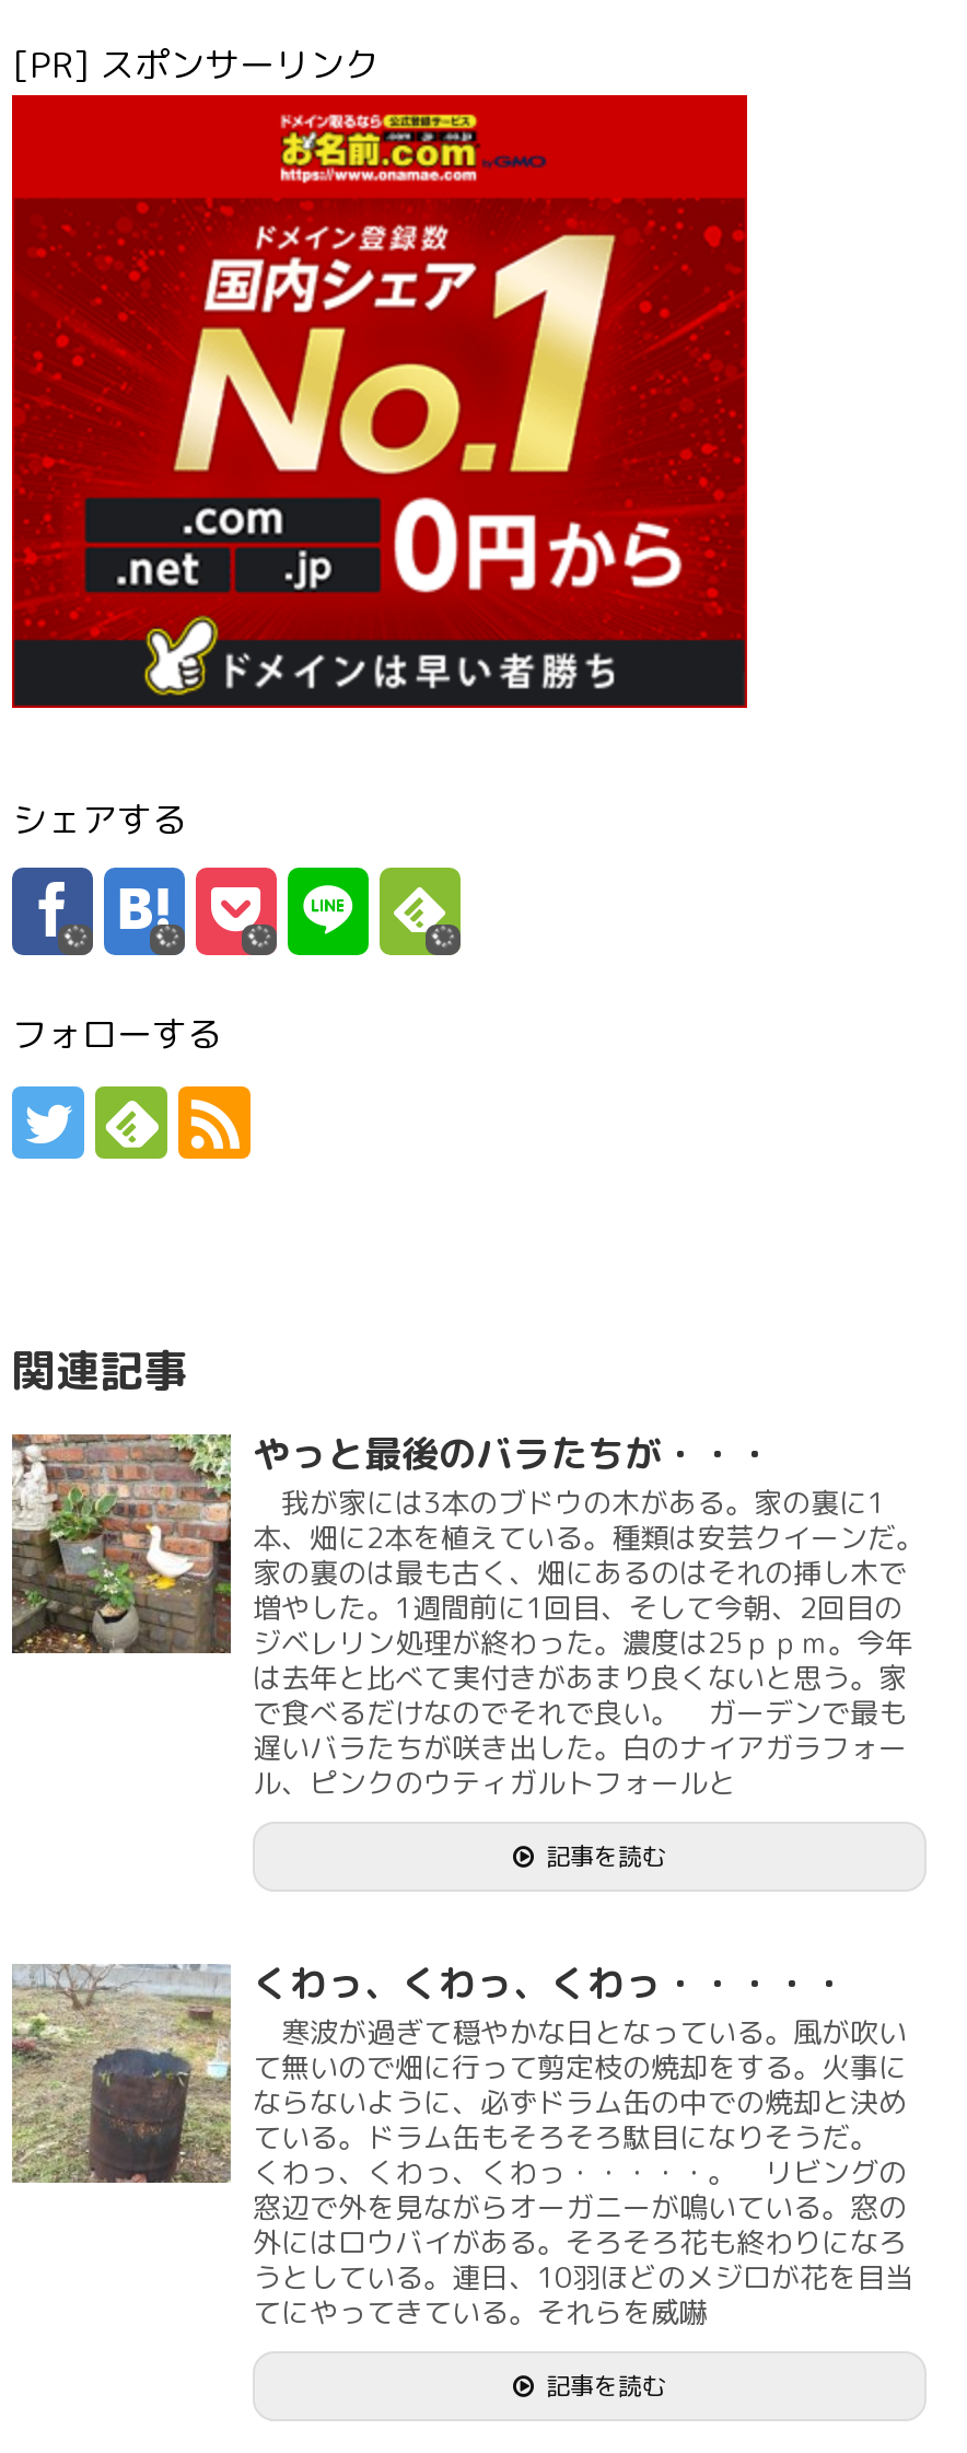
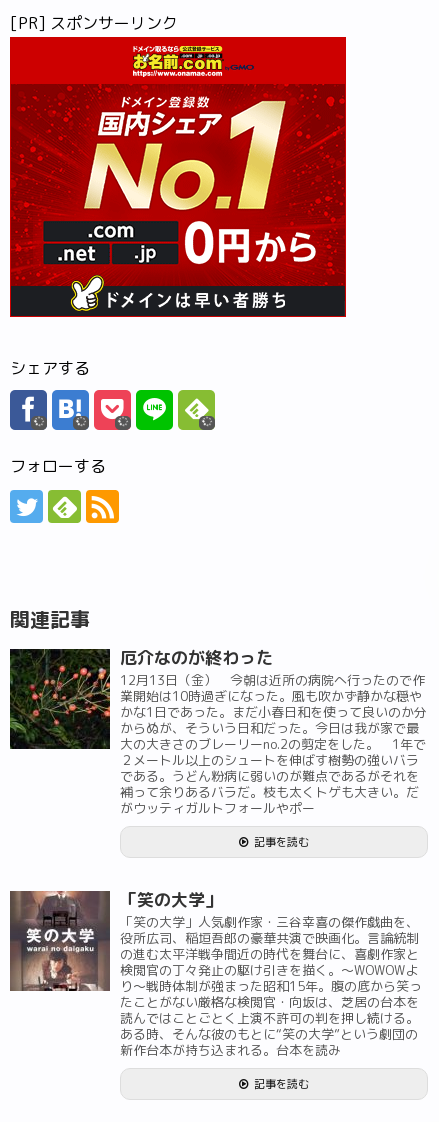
[10,1428,924,1802] [image] | やっと最後のバラたちが・・・ | 我が家には3本のブドウの木がある。家の裏に1 | 本、畑に2本を植えている。種類は安芸クイーンだ。 | 家の裏のは最も古く、畑にあるのはそれの挿し木で | 増やした。1週間前に1回目、そして今朝、2回目の | ジベレリン処理が終わった。濃度は25ｐｐｍ。今年 | は去年と比べて実付きがあまり良くないと思う。家 | で食べるだけなのでそれで良い。 ガーデンで最も | 遅いバラたちが咲き出した。白のナイアガラフォー | ル、ピンクのウティガルトフォールと -> [9,646,427,817] [image] | 厄介なのが終わった | 12月13日（金） 今朝は近所の病院へ行ったので作 | 業開始は10時過ぎになった。風も吹かず静かな穏や | かな1日であった。まだ小春日和を使って良いのか分 | からぬが、そういう日和だった。今日は我が家で最 | 大の大きさのブレーリーno.2の剪定をした。 1年で | ２メートル以上のシュートを伸ばす樹勢の強いバラ | である。うどん粉病に弱いのが難点であるがそれを | 補って余りあるバラだ。枝も太くトゲも大きい。だ | がウッティガルトフォールやポー
[10,1957,913,2332] [image] | くわっ、くわっ、くわっ・・・・・ | 寒波が過ぎて穏やかな日となっている。風が吹い | て無いので畑に行って剪定枝の焼却をする。火事に | ならないように、必ずドラム缶の中での焼却と決め | ている。ドラム缶もそろそろ駄目になりそうだ。 | くわっ、くわっ、くわっ・・・・・。 リビングの | 窓辺で外を見ながらオーガニーが鳴いている。窓の | 外にはロウバイがある。そろそろ花も終わりになろ | うとしている。連日、10羽ほどのメジロが花を目当 | てにやってきている。それらを威嚇 -> [9,888,422,1059] [image] | 「笑の大学」 | 「笑の大学」人気劇作家・三谷幸喜の傑作戯曲を、 | 役所広司、稲垣吾郎の豪華共演で映画化。言論統制 | の進む太平洋戦争間近の時代を舞台に、喜劇作家と | 検閲官の丁々発止の駆け引きを描く。～WOWOWよ | り～戦時体制が強まった昭和15年。腹の底から笑っ | たことがない厳格な検閲官・向坂は、芝居の台本を | 読んではことごとく上演不許可の判を押し続ける。 | ある時、そんな彼のもとに“笑の大学”という劇団の | 新作台本が持ち込まれる。台本を読み

